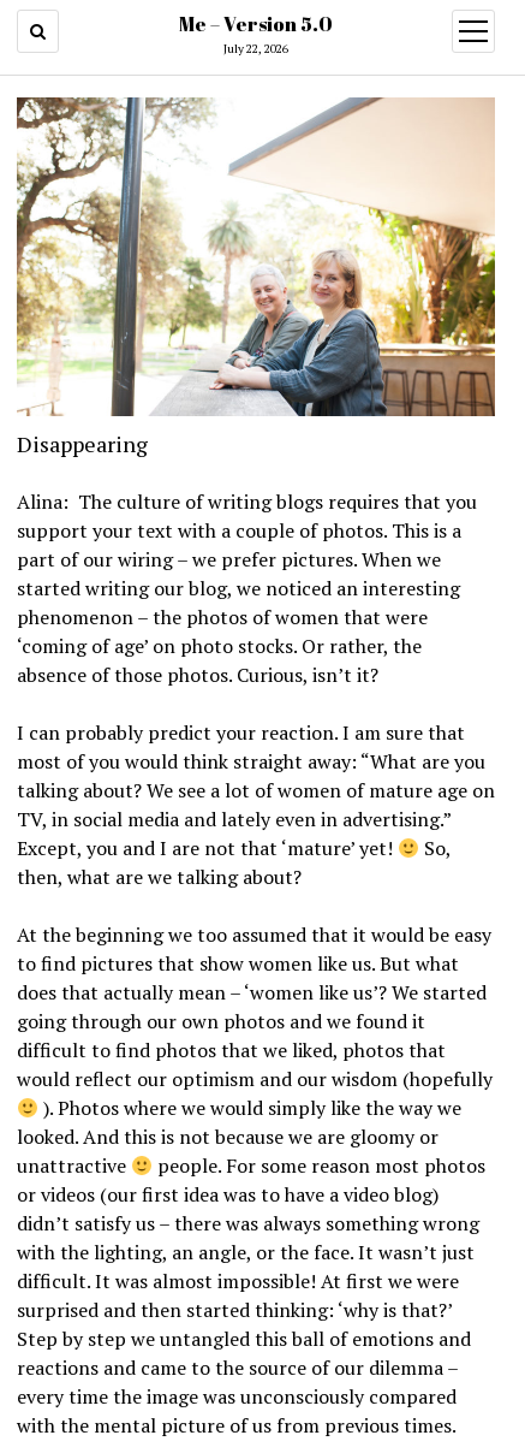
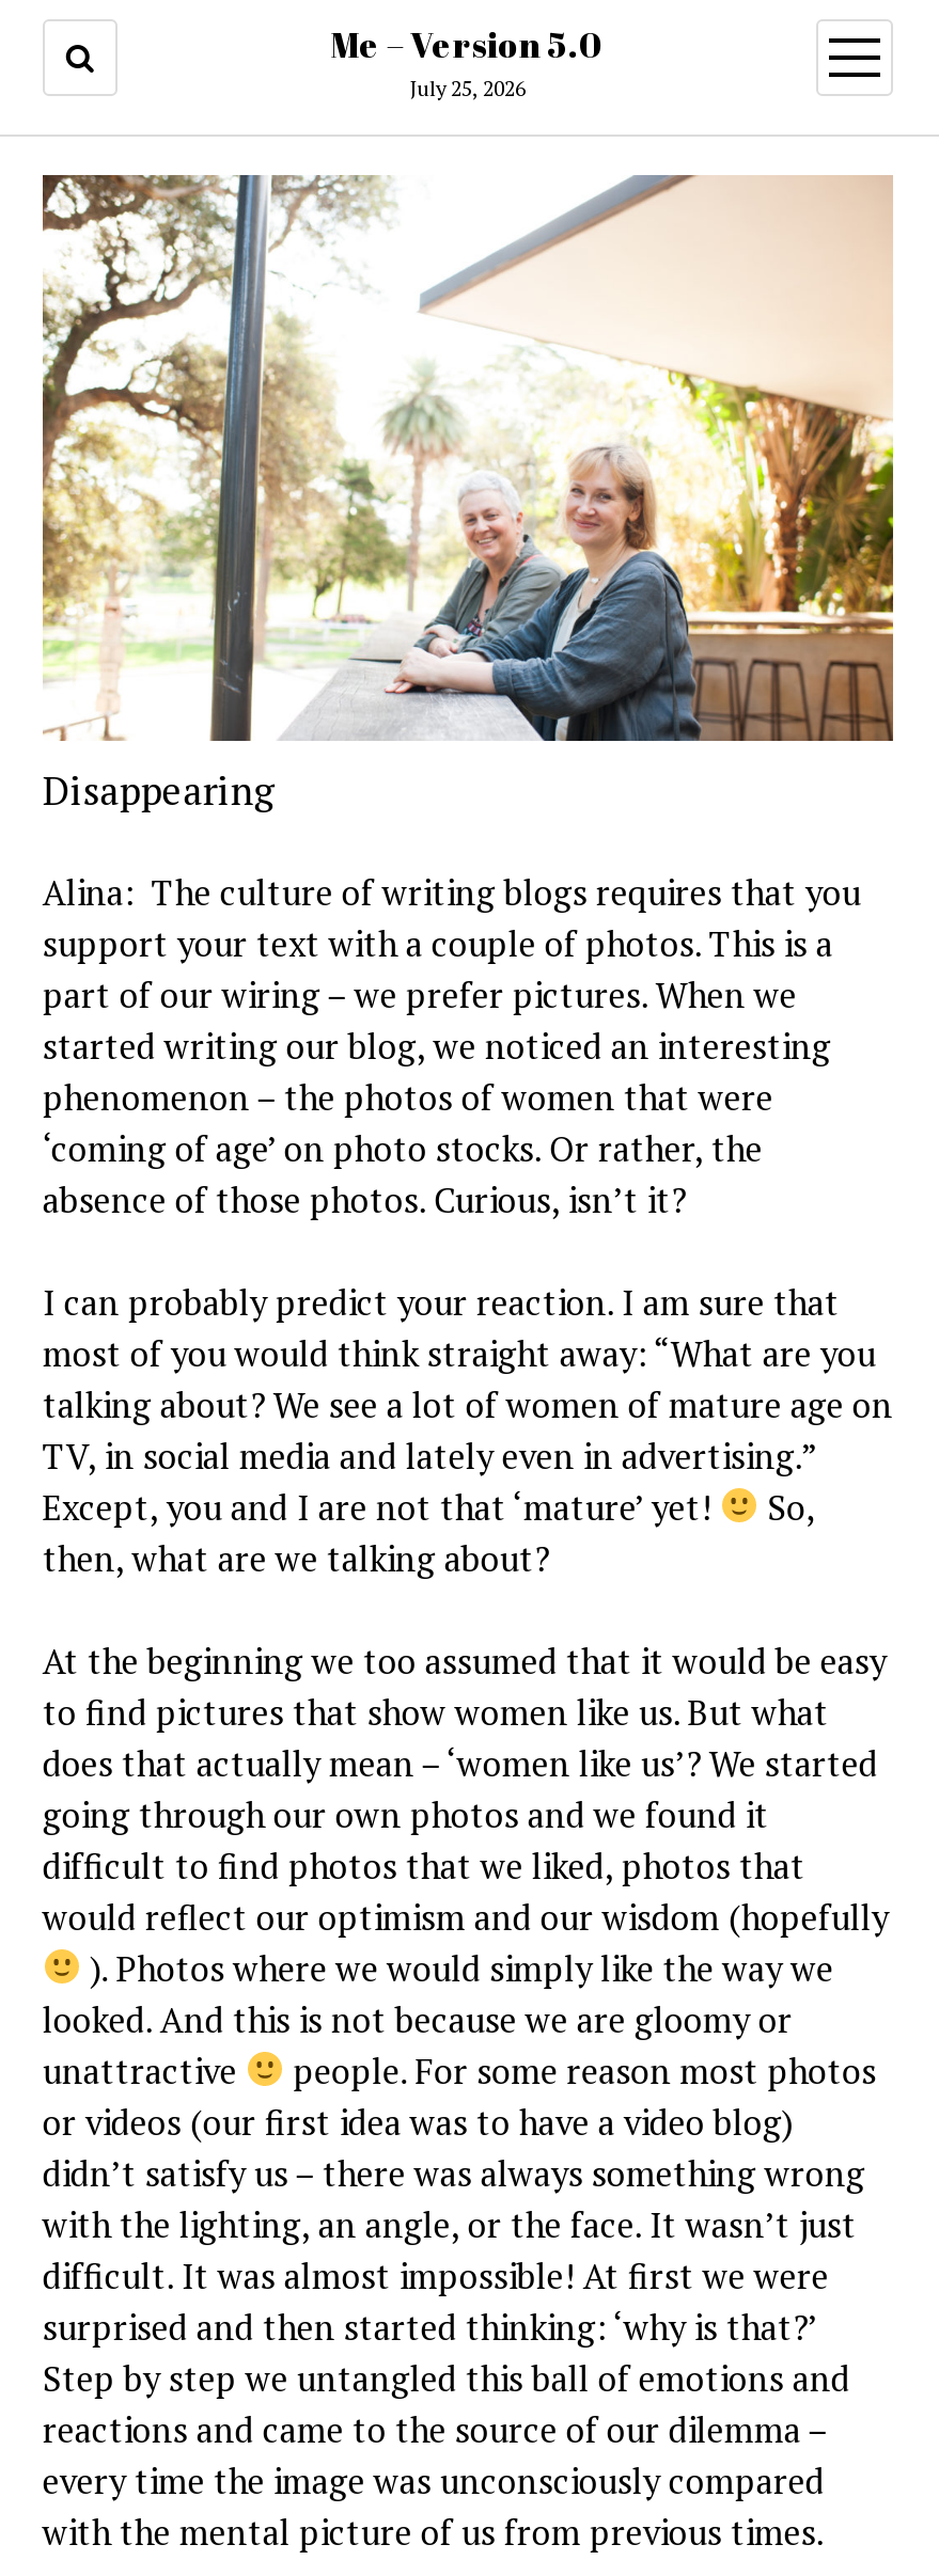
[223,41,288,57] July 22, 2026 -> [410,75,526,102] July 25, 2026

